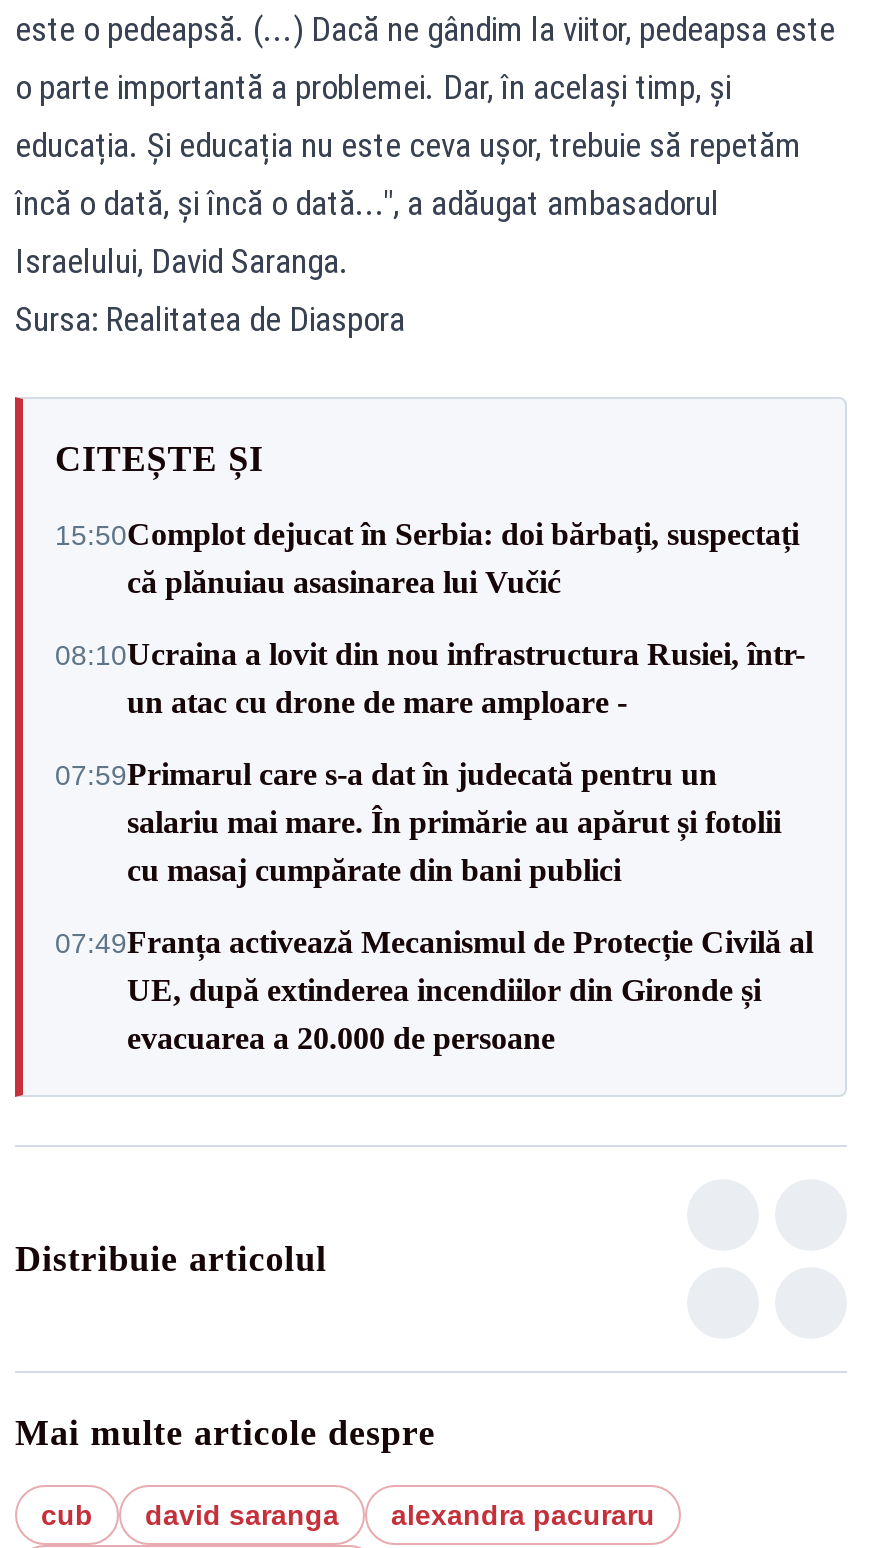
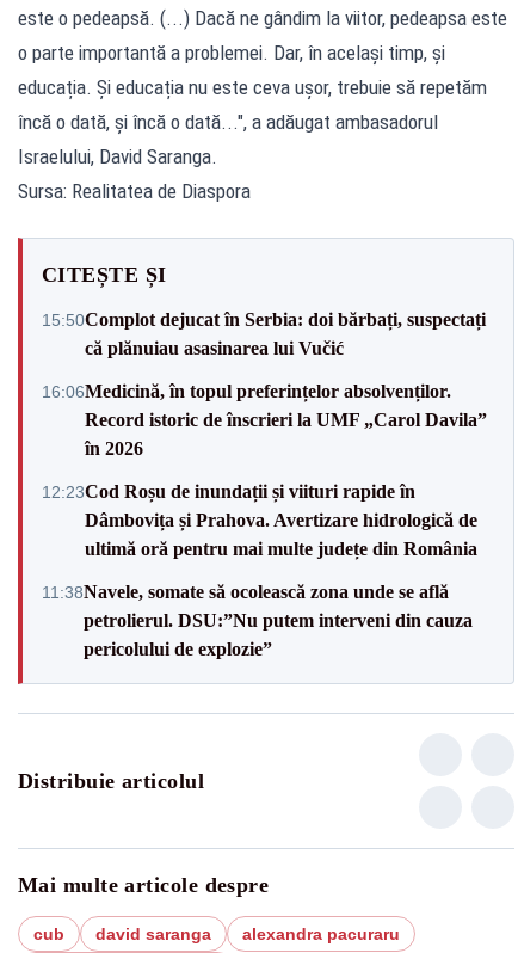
[55,637,805,719] 08:10Ucraina a lovit din nou infrastructura Rusiei, într- | un atac cu drone de mare amploare - -> [42,380,487,458] 16:06Medicină, în topul preferințelor absolvenților. | Record istoric de înscrieri la UMF „Carol Davila” | în 2026
[55,757,781,887] 07:59Primarul care s-a dat în judecată pentru un | salariu mai mare. În primărie au apărut și fotolii | cu masaj cumpărate din bani publici -> [42,481,477,558] 12:23Cod Roșu de inundații și viituri rapide în | Dâmbovița și Prahova. Avertizare hidrologică de | ultimă oră pentru mai multe județe din România
[55,925,813,1055] 07:49Franța activează Mecanismul de Protecție Civilă al | UE, după extinderea incendiilor din Gironde și | evacuarea a 20.000 de persoane -> [42,581,473,659] 11:38Navele, somate să ocolească zona unde se află | petrolierul. DSU:”Nu putem interveni din cauza | pericolului de explozie”

